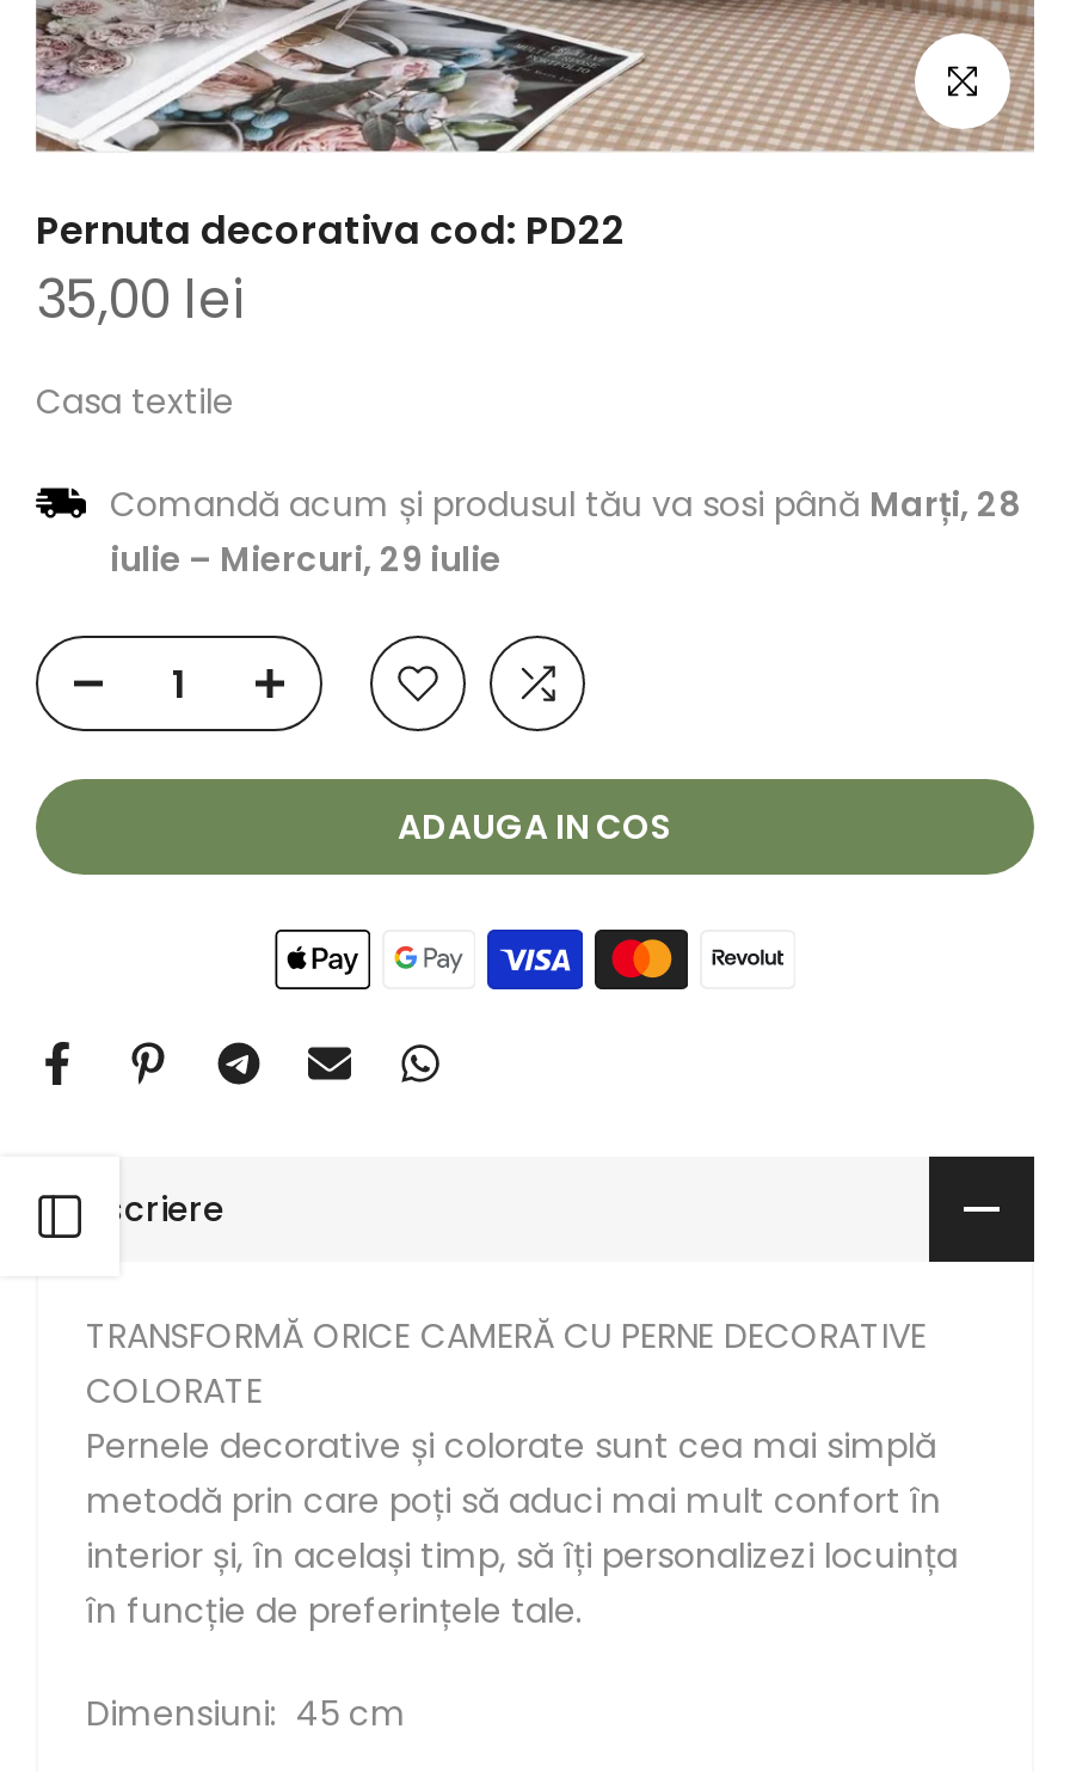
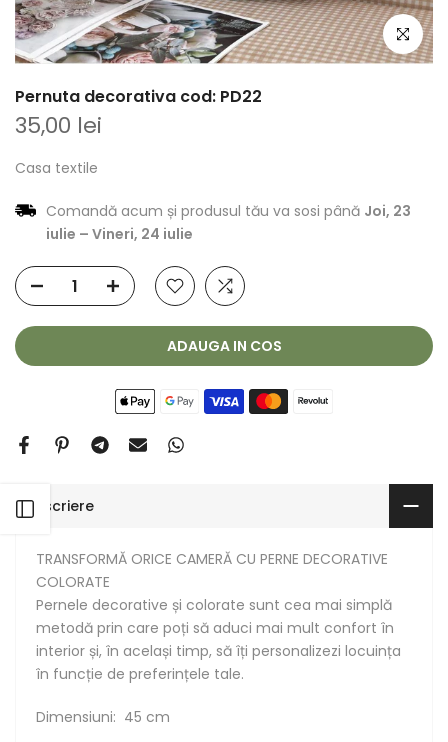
[110,481,1020,529] Comandă acum și produsul tău va sosi până Marți, 28 -> [46,201,411,221] Comandă acum și produsul tău va sosi până Joi, 23
[110,536,502,584] iulie – Miercuri, 29 iulie -> [46,224,193,244] iulie – Vineri, 24 iulie

